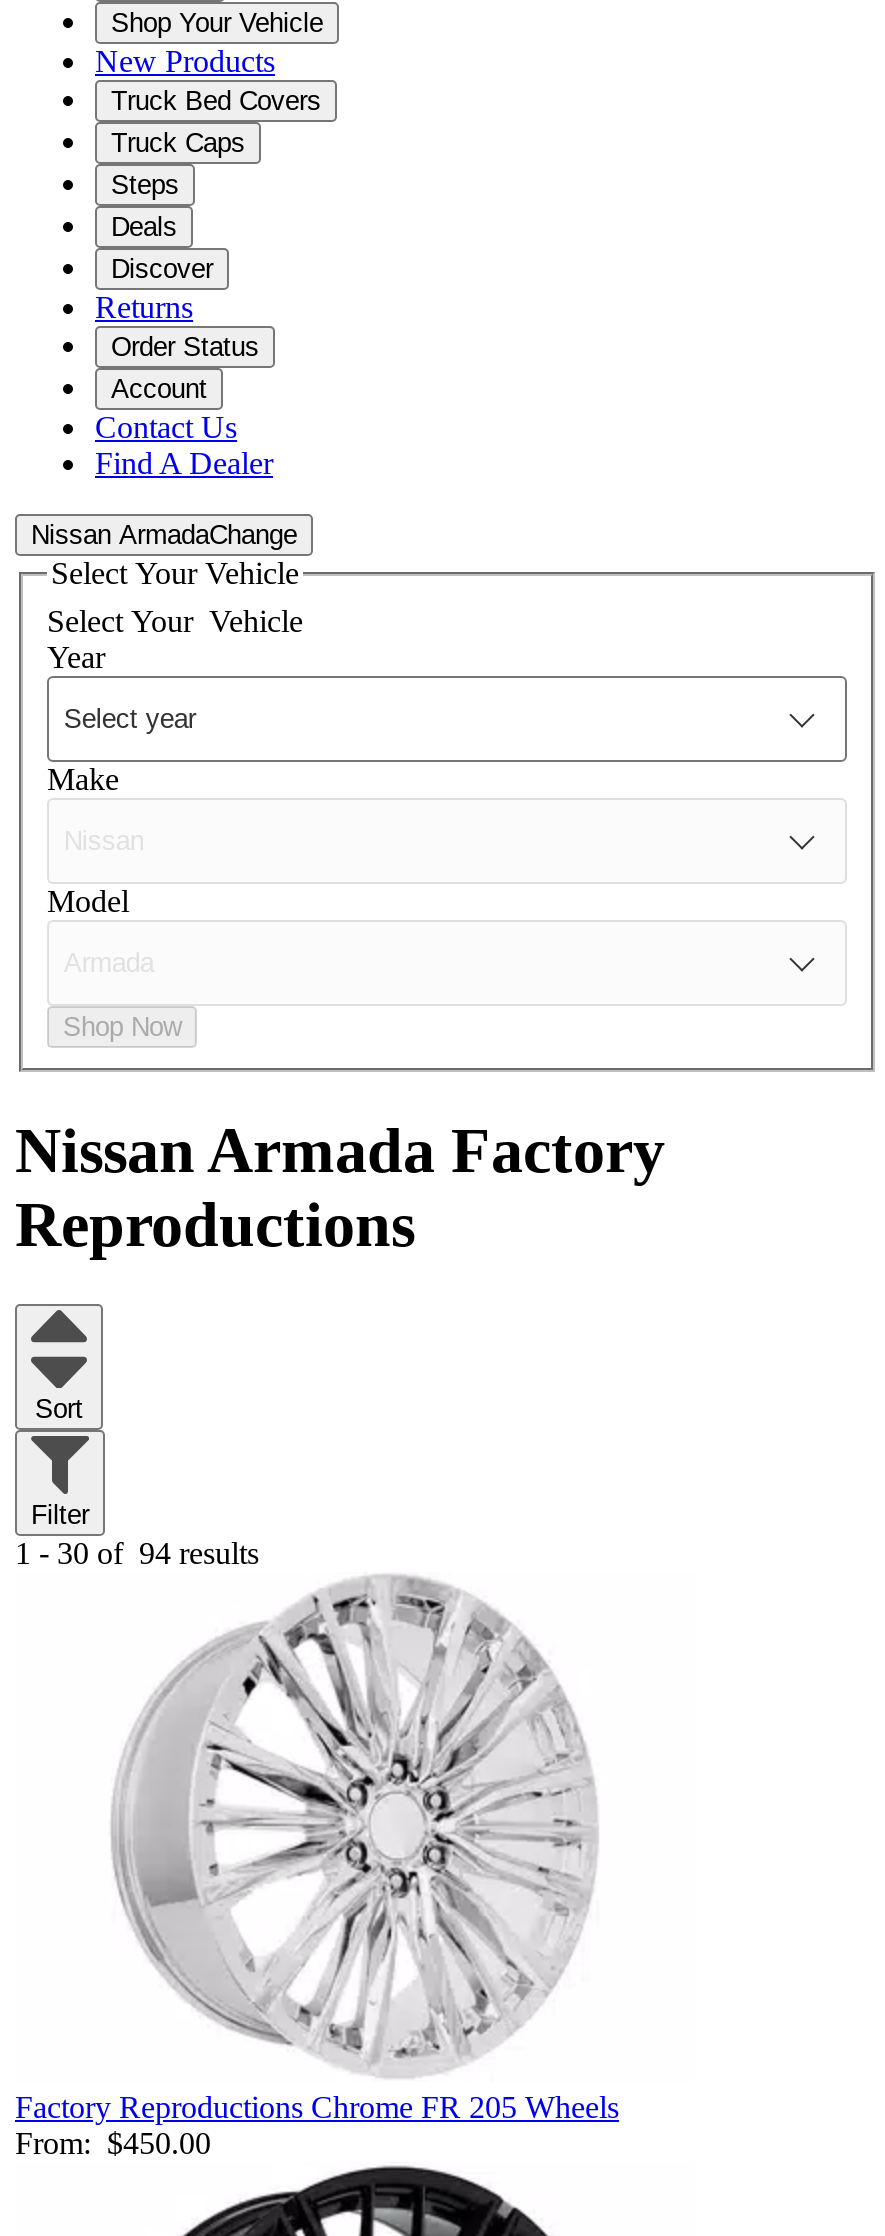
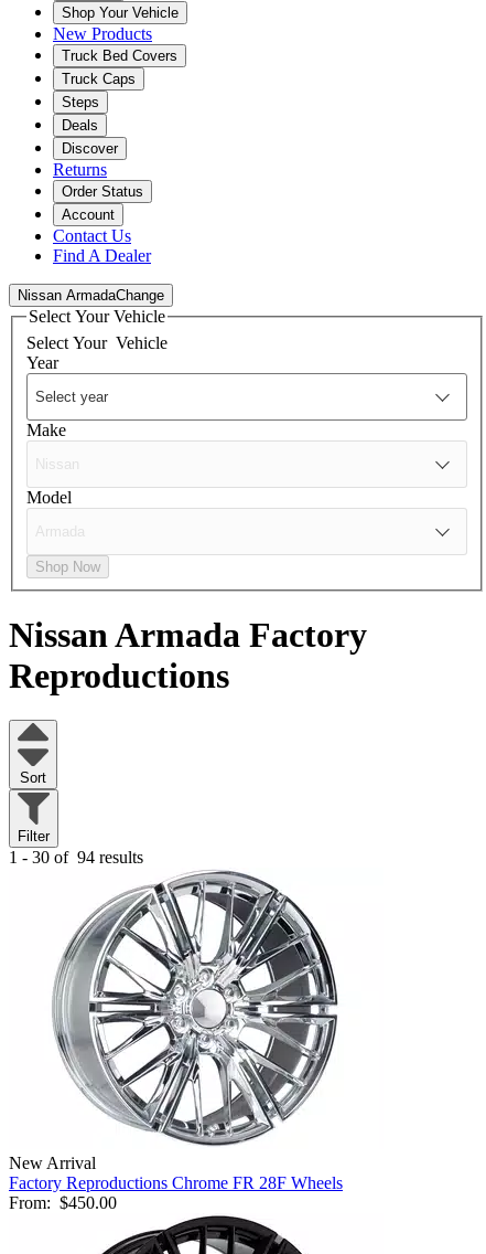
[15,1580,619,2124] [image] | Factory Reproductions Chrome FR 205 Wheels -> [9,871,343,1192] [image] | New Arrival | Factory Reproductions Chrome FR 28F Wheels

